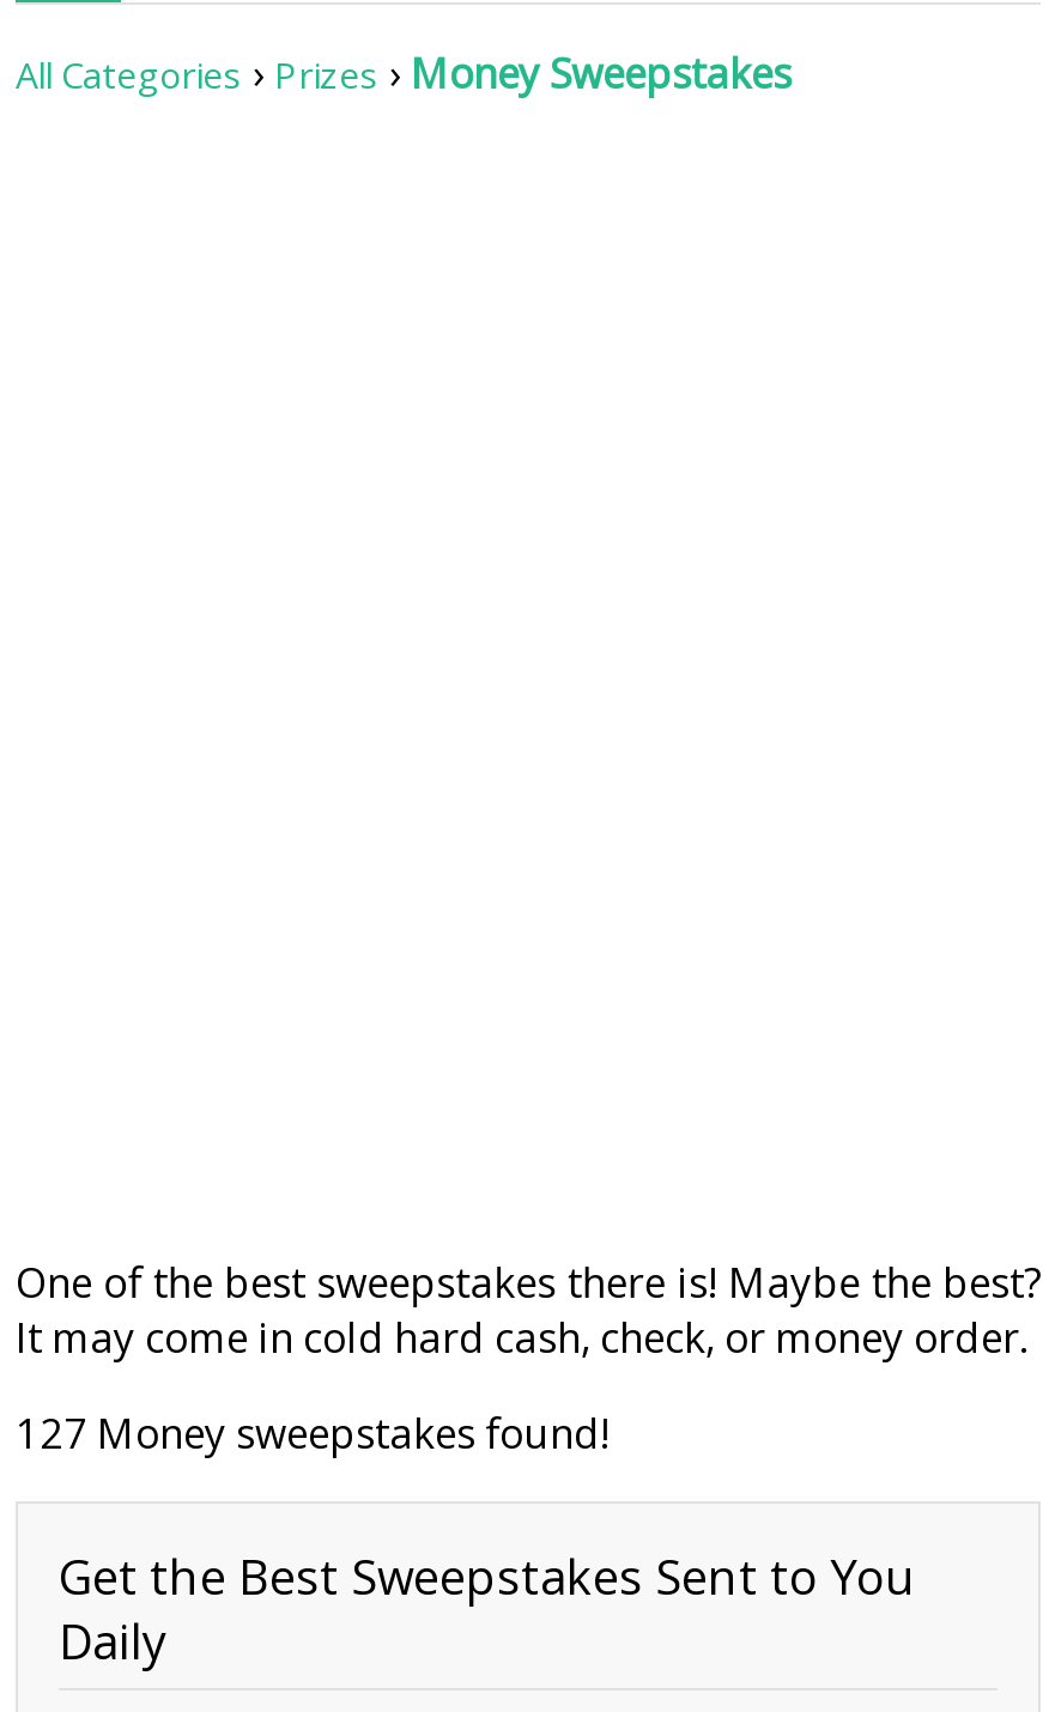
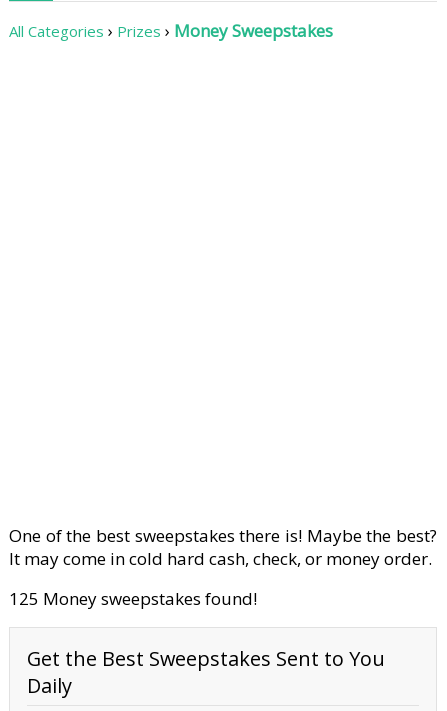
[16,1405,610,1460] 127 Money sweepstakes found! -> [9,587,257,610] 125 Money sweepstakes found!

